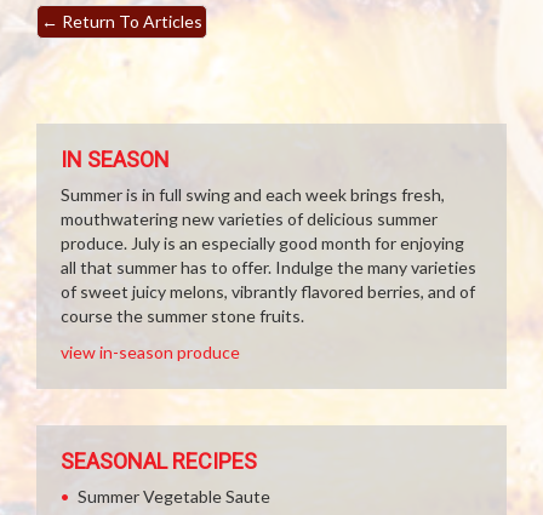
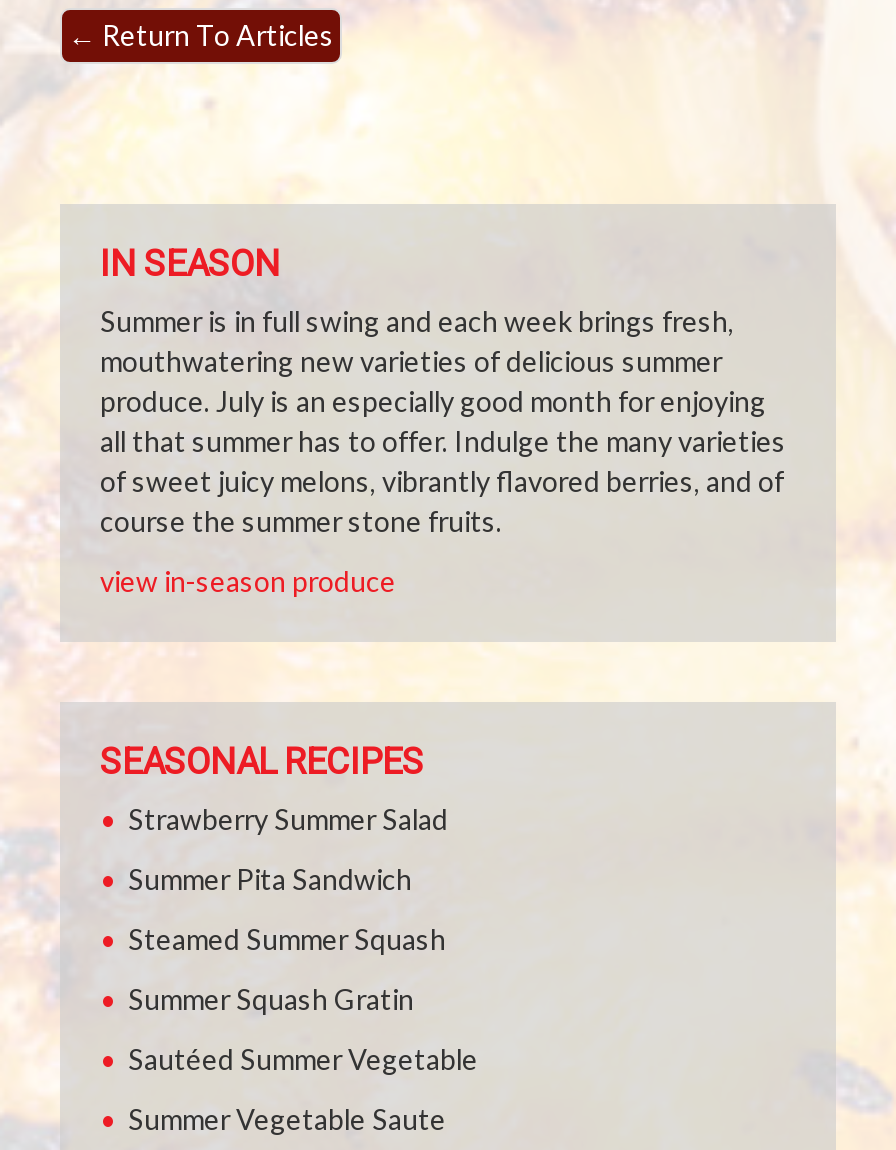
none -> [128,802,478,1076] Strawberry Summer Salad | Summer Pita Sandwich | Steamed Summer Squash | Summer Squash Gratin | Sautéed Summer Vegetable

